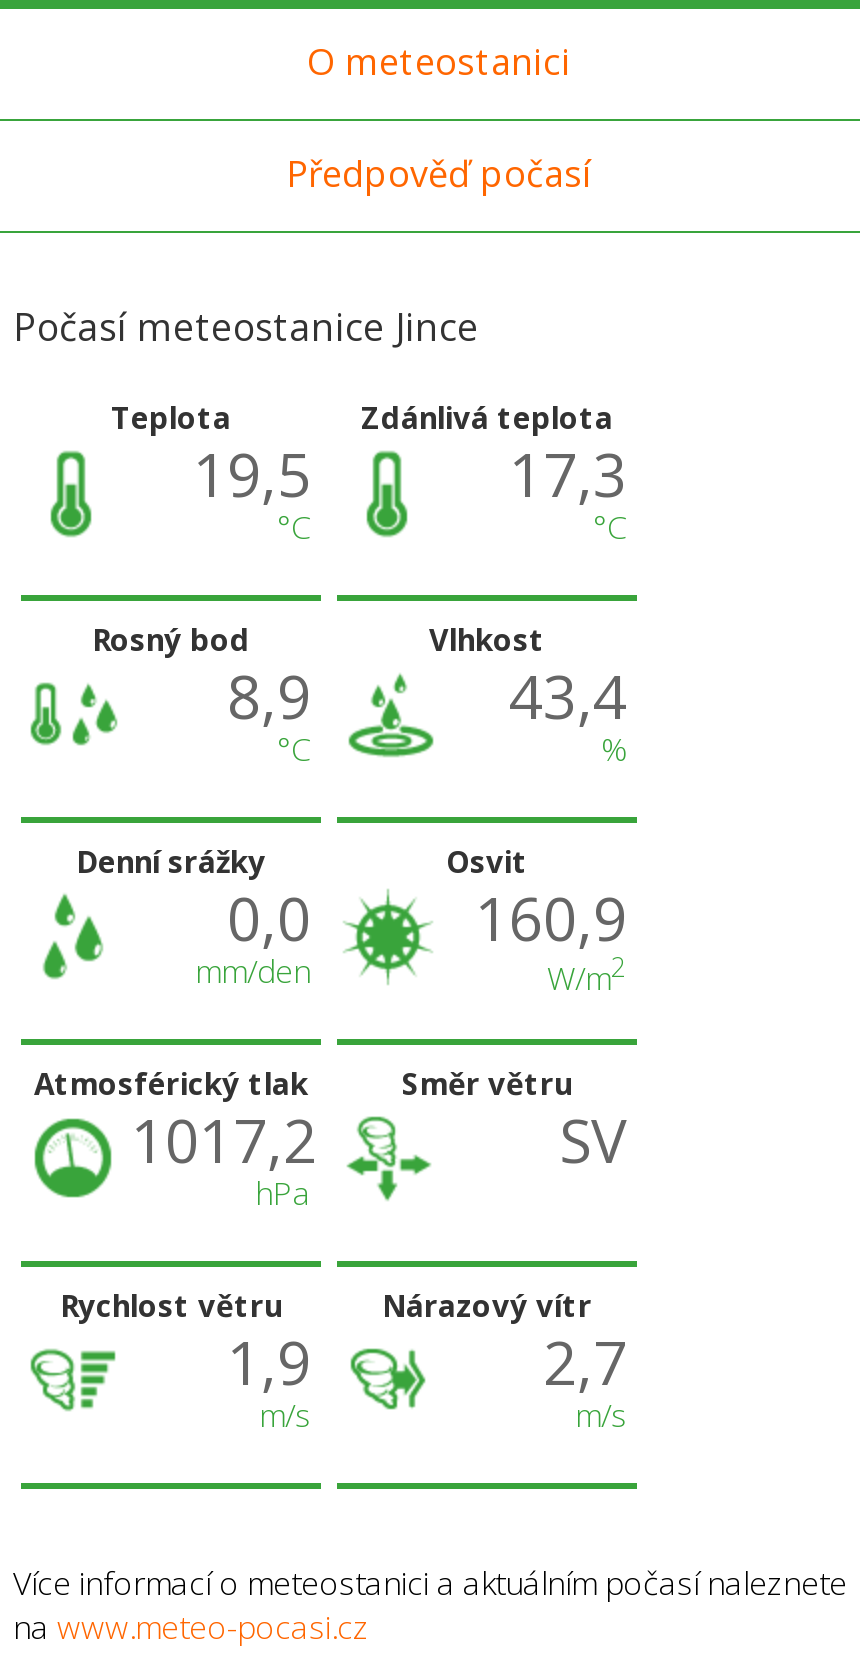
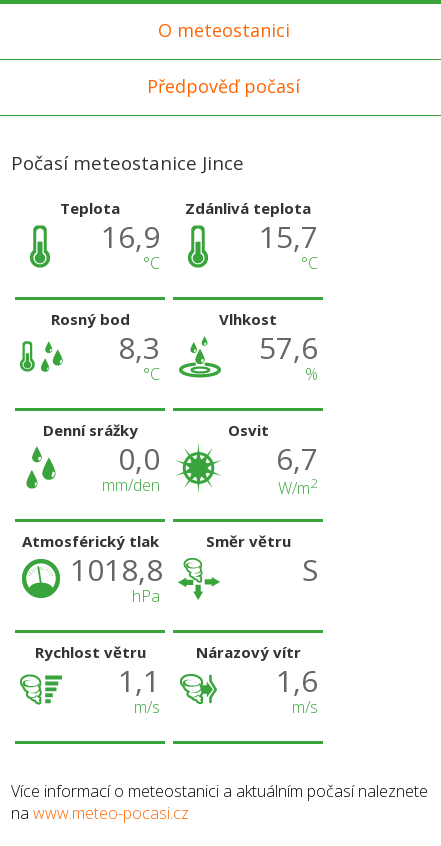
[193,434,311,516] 19,5 -> [101,216,160,257] 16,9
[509,434,627,516] 17,3 -> [259,216,318,257] 15,7
[227,656,311,738] 8,9 -> [118,327,160,368] 8,3
[509,656,627,738] 43,4 -> [259,327,318,368] 57,6
[475,878,627,960] 160,9 -> [276,438,318,479] 6,7
[131,1100,317,1182] 1017,2 -> [70,549,163,590] 1018,8
[559,1100,627,1182] SV -> [302,549,318,590] S
[227,1322,311,1404] 1,9 -> [118,660,160,701] 1,1
[543,1322,627,1404] 2,7 -> [276,660,318,701] 1,6

